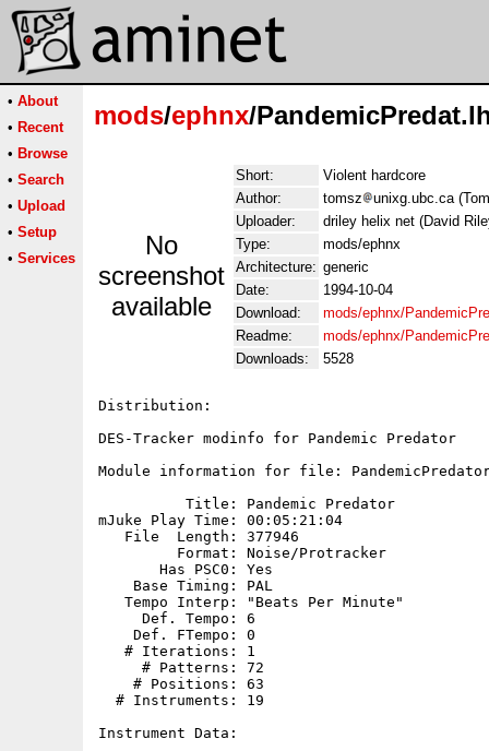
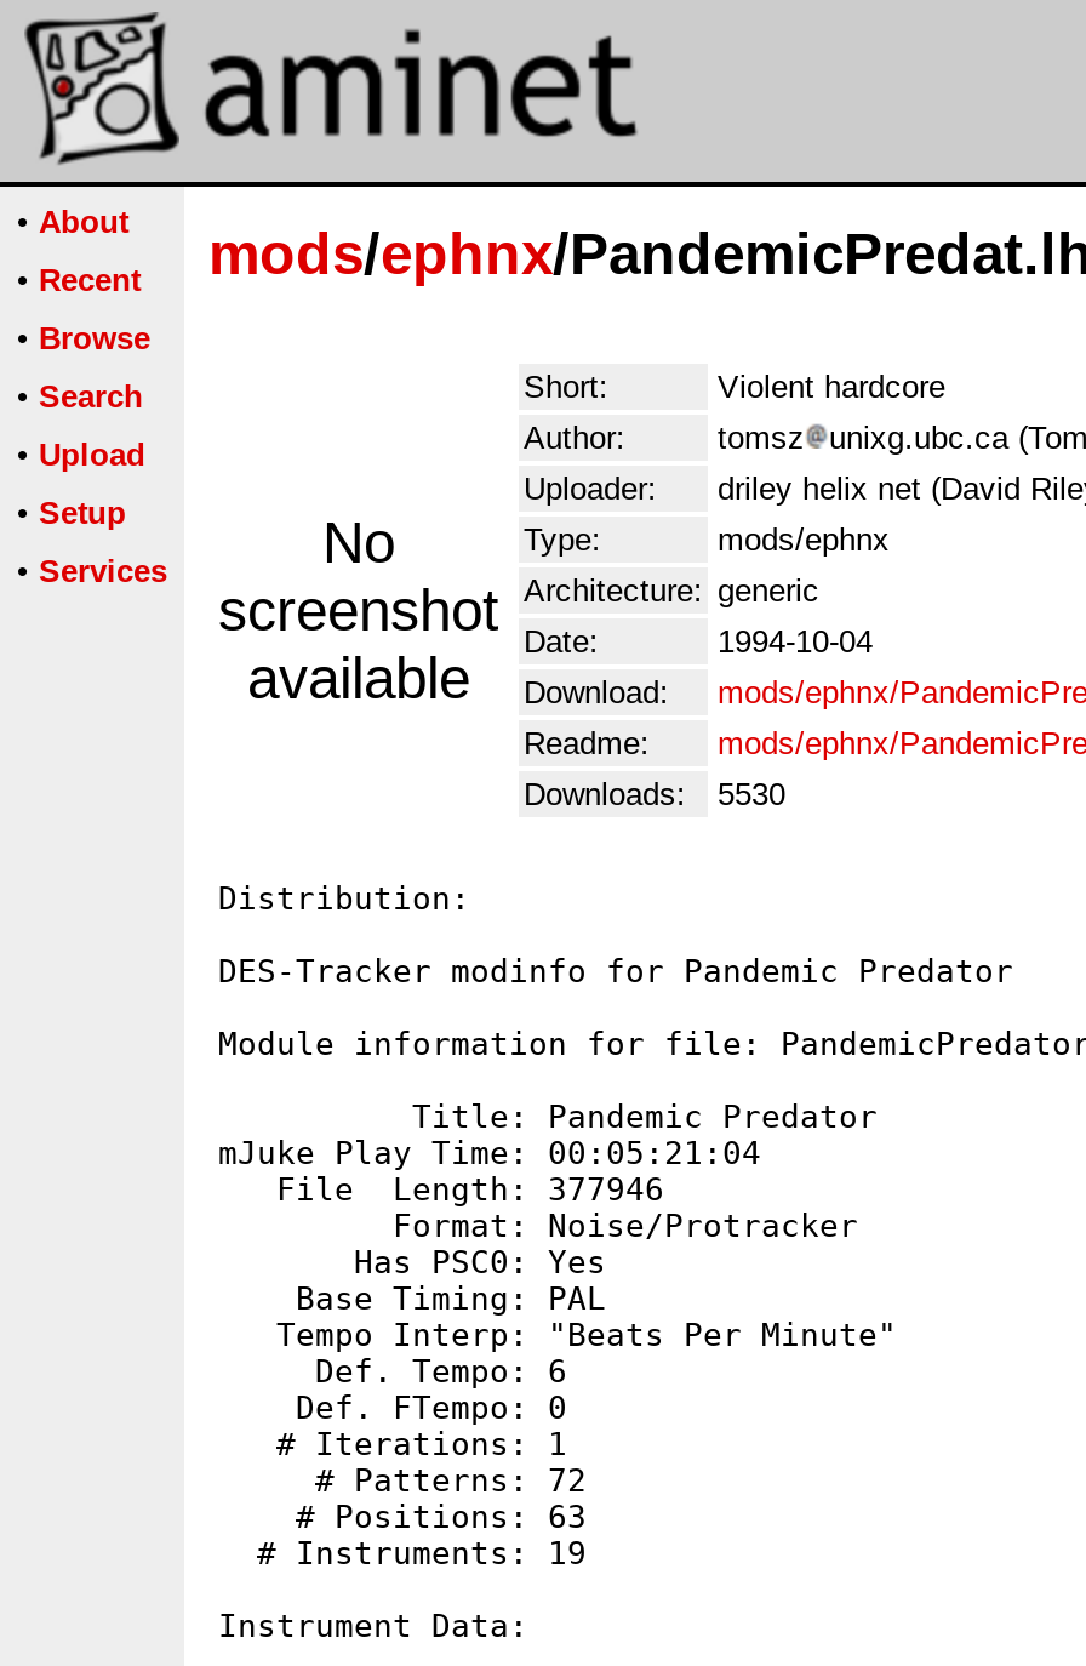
[236,350,354,367] Downloads: 5528 -> [524,776,785,812] Downloads: 5530

